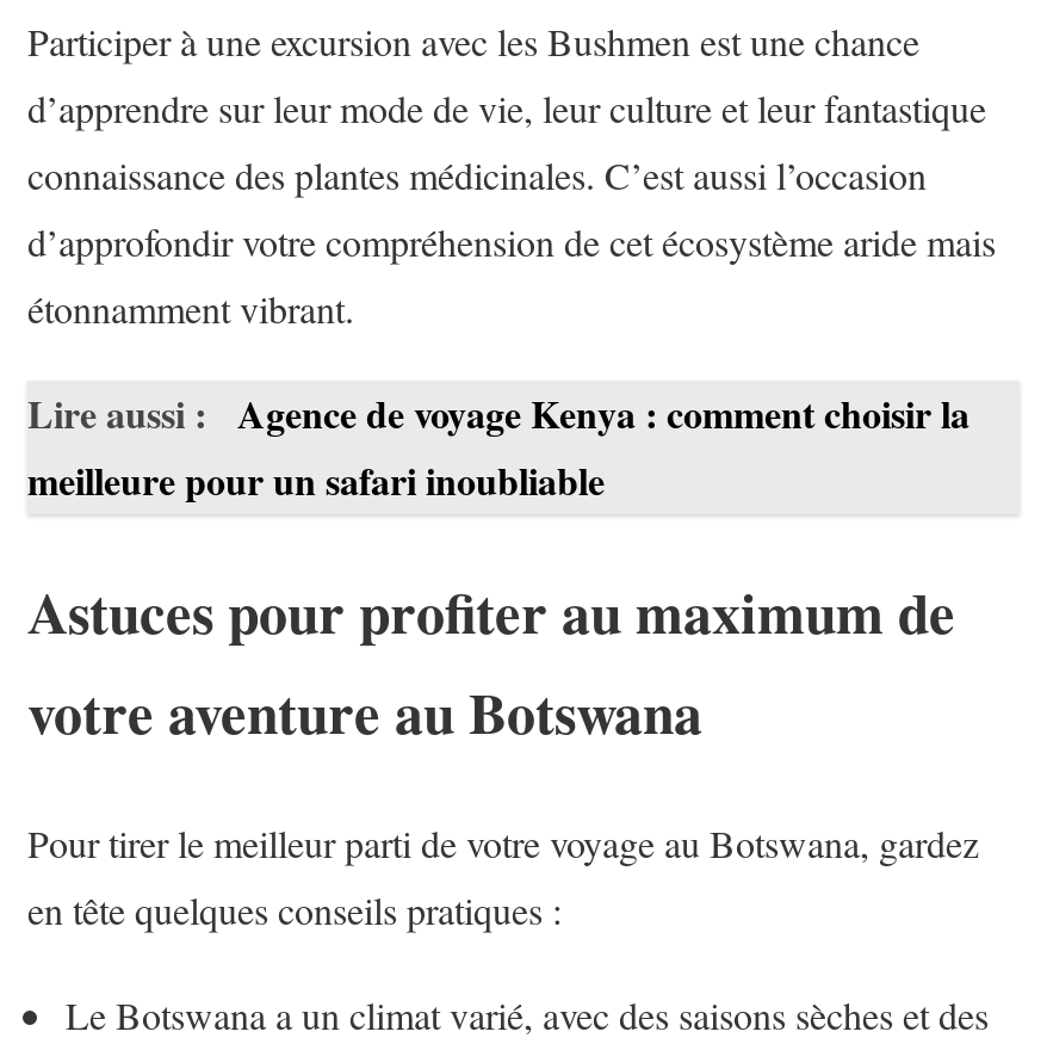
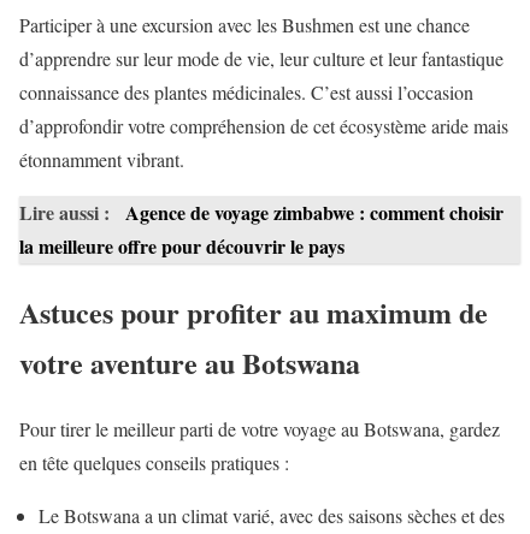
[27,385,969,507] Lire aussi : Agence de voyage Kenya : comment choisir la | meilleure pour un safari inoubliable -> [19,198,503,260] Lire aussi : Agence de voyage zimbabwe : comment choisir | la meilleure offre pour découvrir le pays

